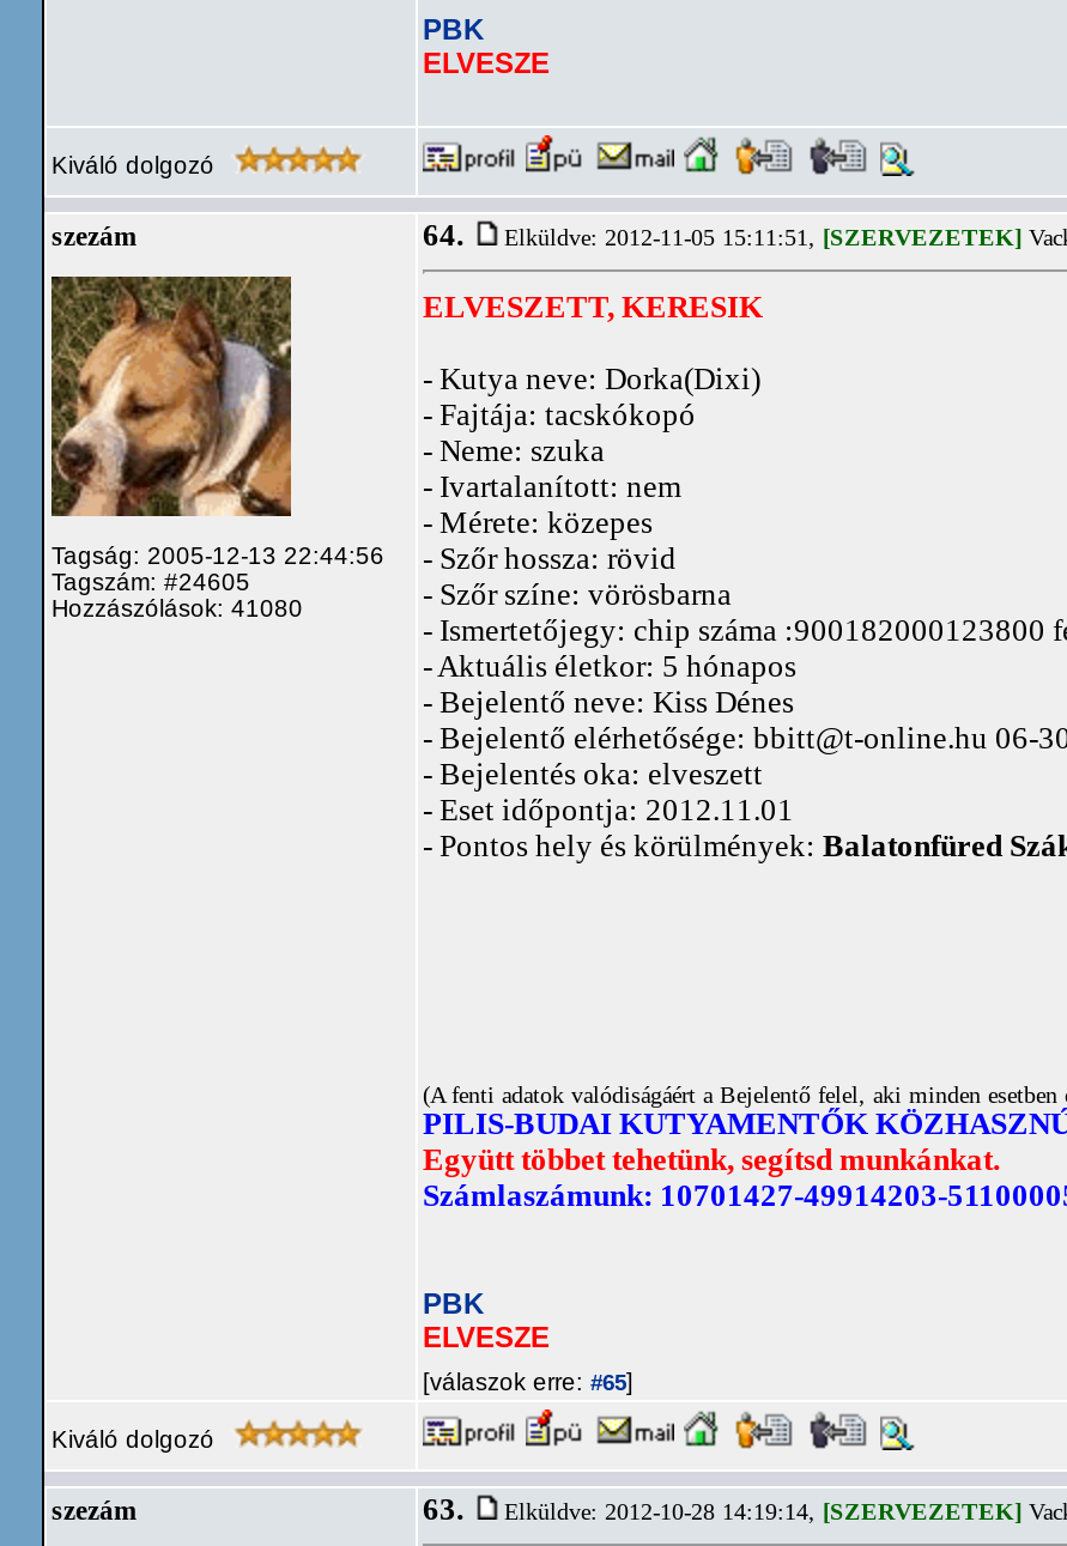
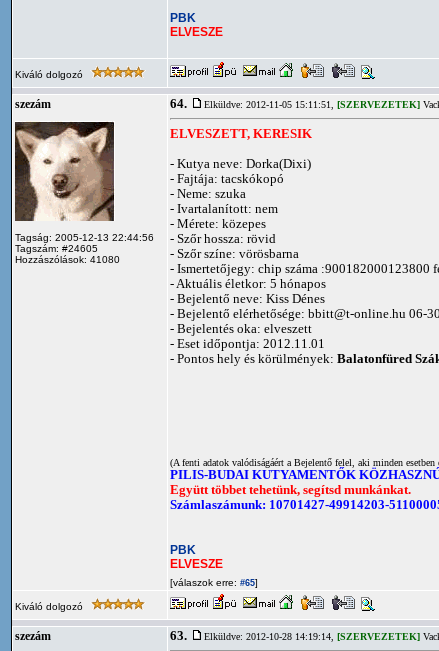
[51,277,293,519] [image] -> [15,122,115,222] [image]

